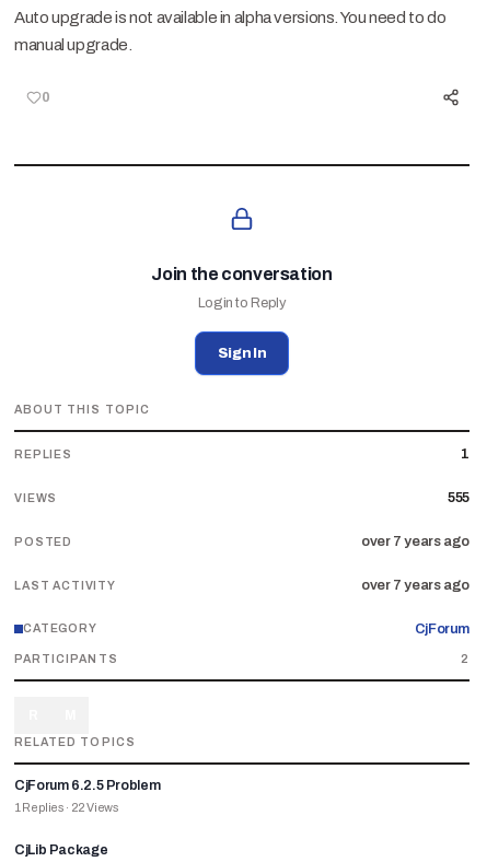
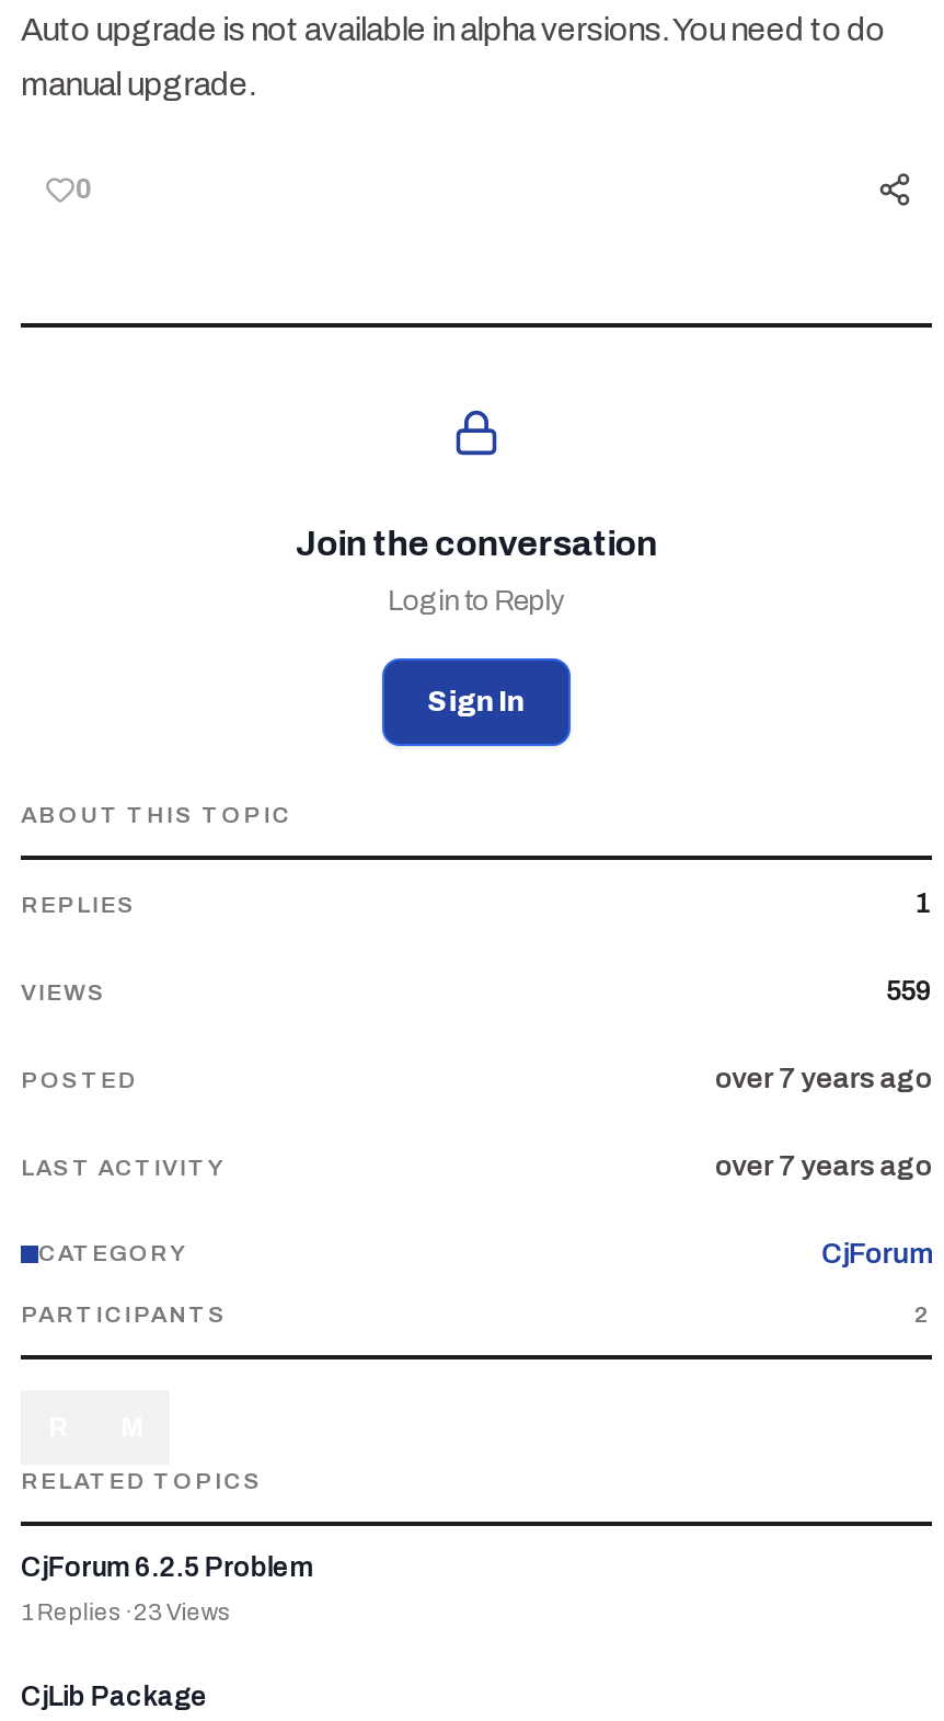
[448,490,469,505] 555 -> [886,976,932,1007] 559
[14,801,119,814] 1 Replies ·22 Views -> [21,1598,230,1625] 1 Replies ·23 Views

